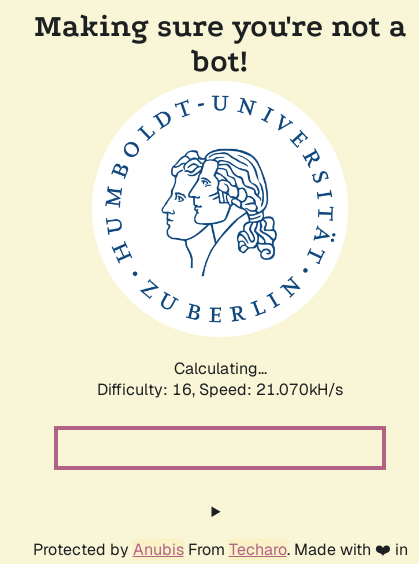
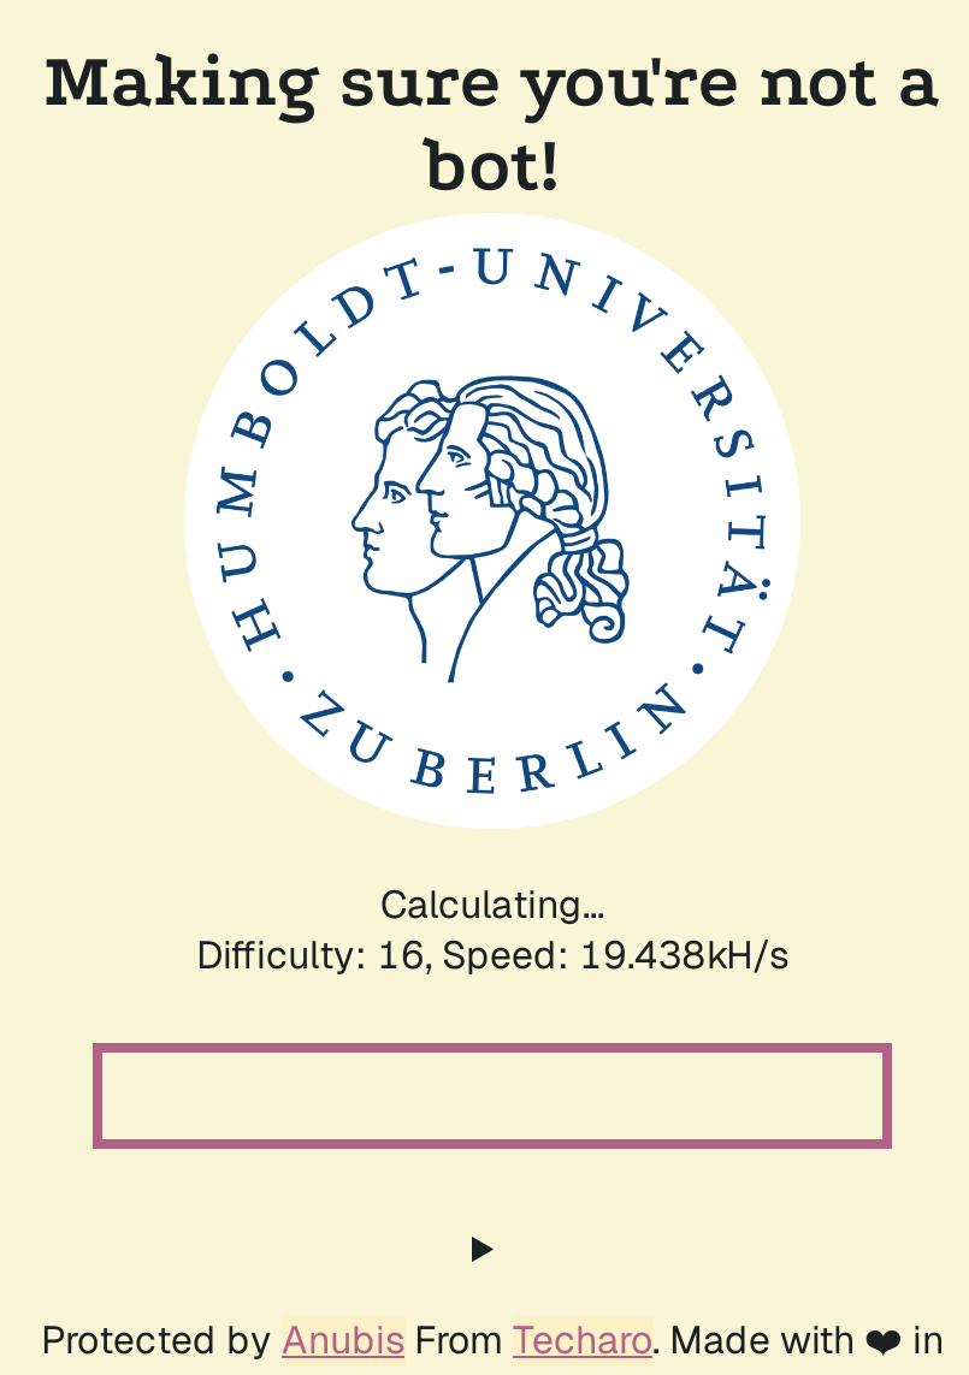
[97,379,343,400] Difficulty: 16, Speed: 21.070kH/s -> [196,930,788,980] Difficulty: 16, Speed: 19.438kH/s

